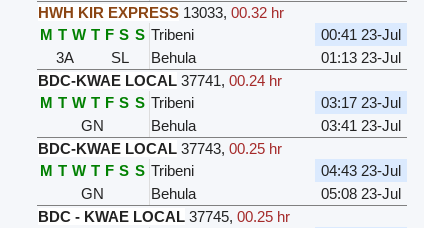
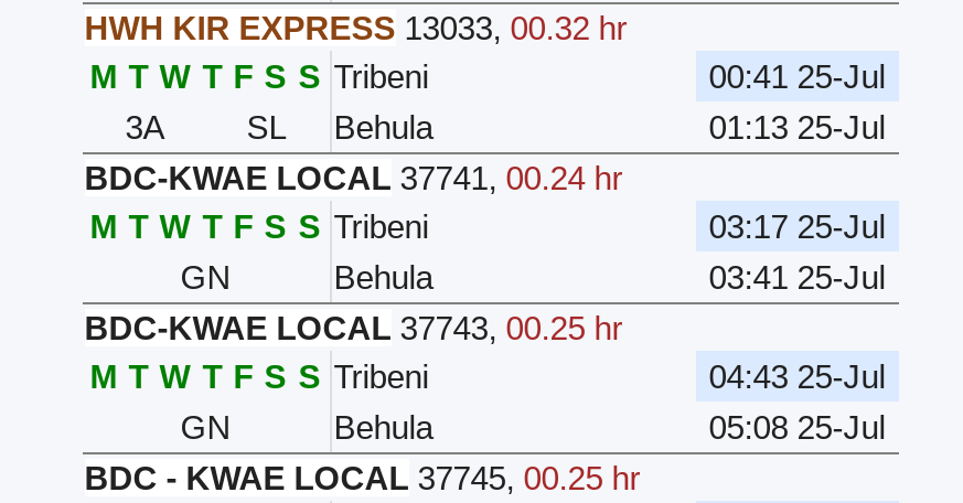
[321,26,401,43] 00:41 23-Jul -> [709,57,885,94] 00:41 25-Jul
[321,49,401,66] 01:13 23-Jul -> [709,107,885,145] 01:13 25-Jul
[321,94,401,111] 03:17 23-Jul -> [709,207,885,244] 03:17 25-Jul
[321,117,401,134] 03:41 23-Jul -> [709,257,885,295] 03:41 25-Jul
[321,162,401,179] 04:43 23-Jul -> [709,357,885,394] 04:43 25-Jul
[321,185,401,202] 05:08 23-Jul -> [709,407,885,445] 05:08 25-Jul

